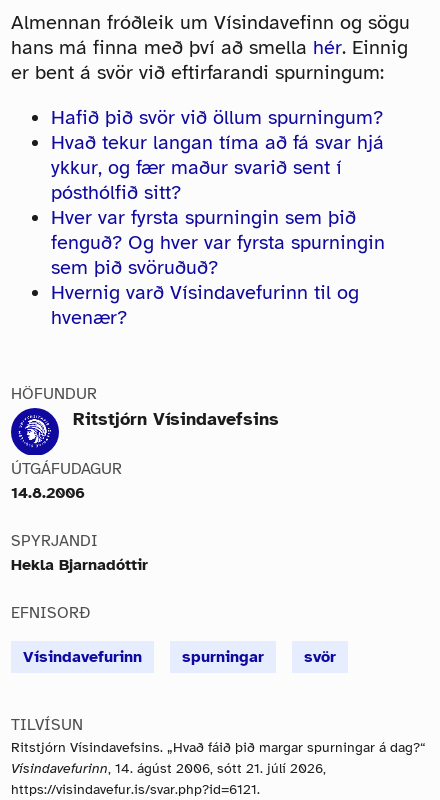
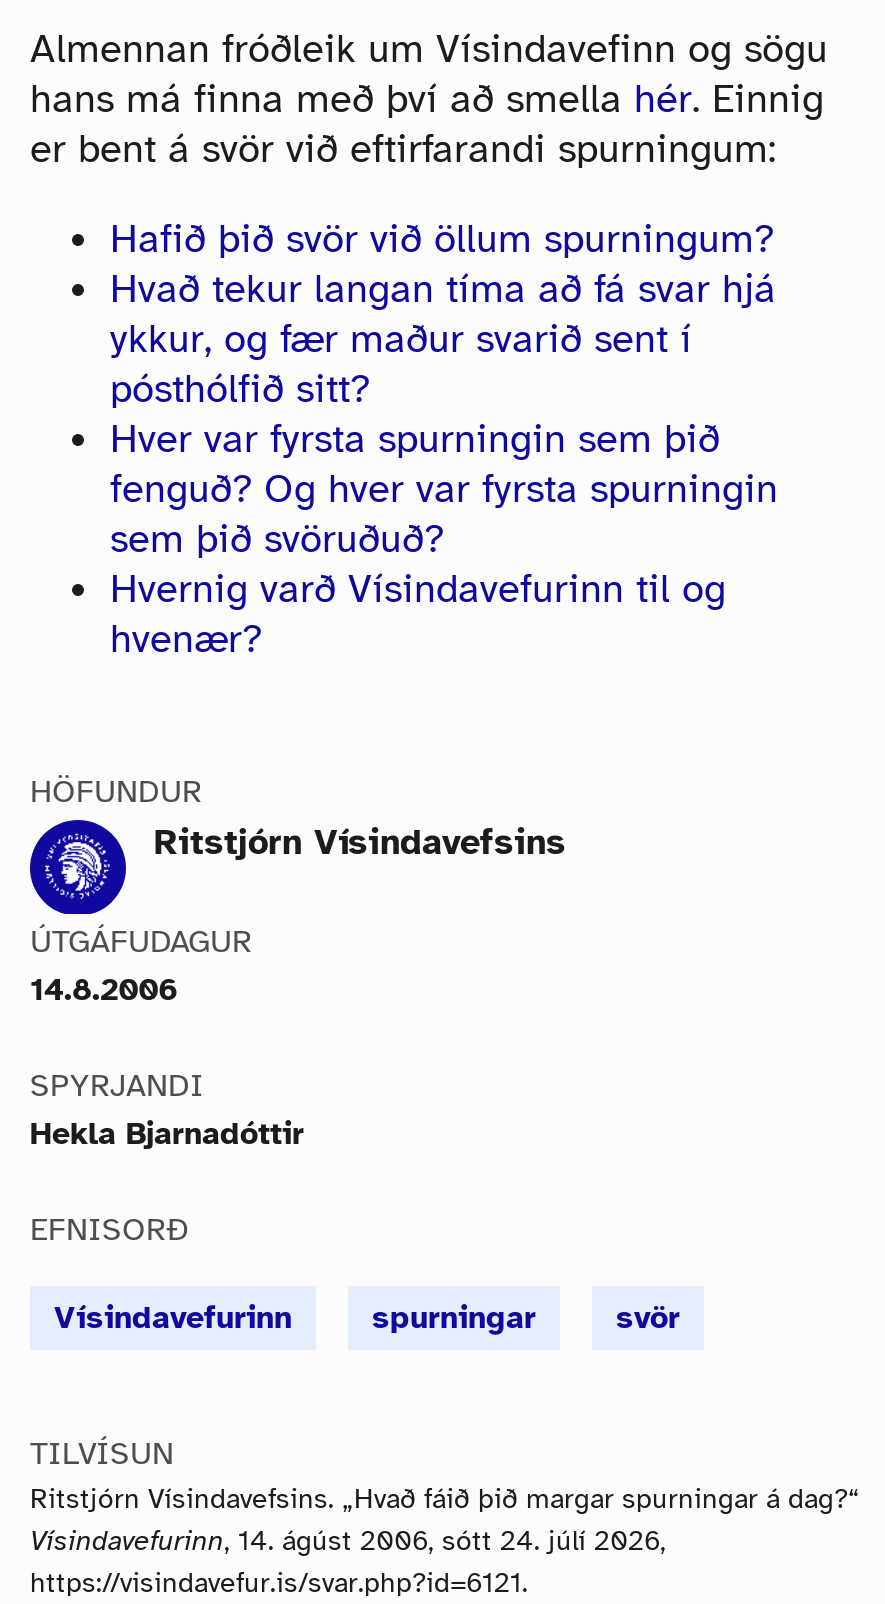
[11,760,326,777] Vísindavefurinn, 14. ágúst 2006, sótt 21. júlí 2026, -> [30,1524,666,1558] Vísindavefurinn, 14. ágúst 2006, sótt 24. júlí 2026,

